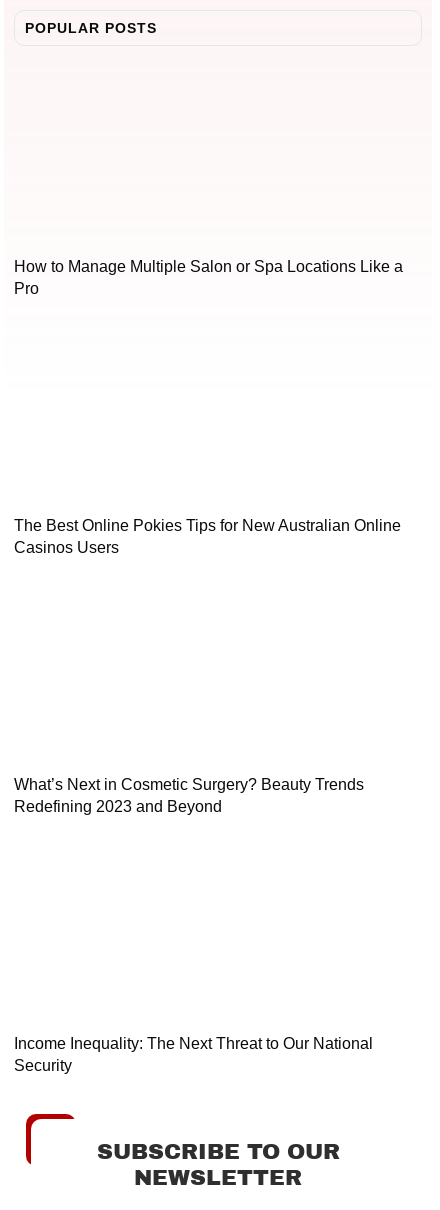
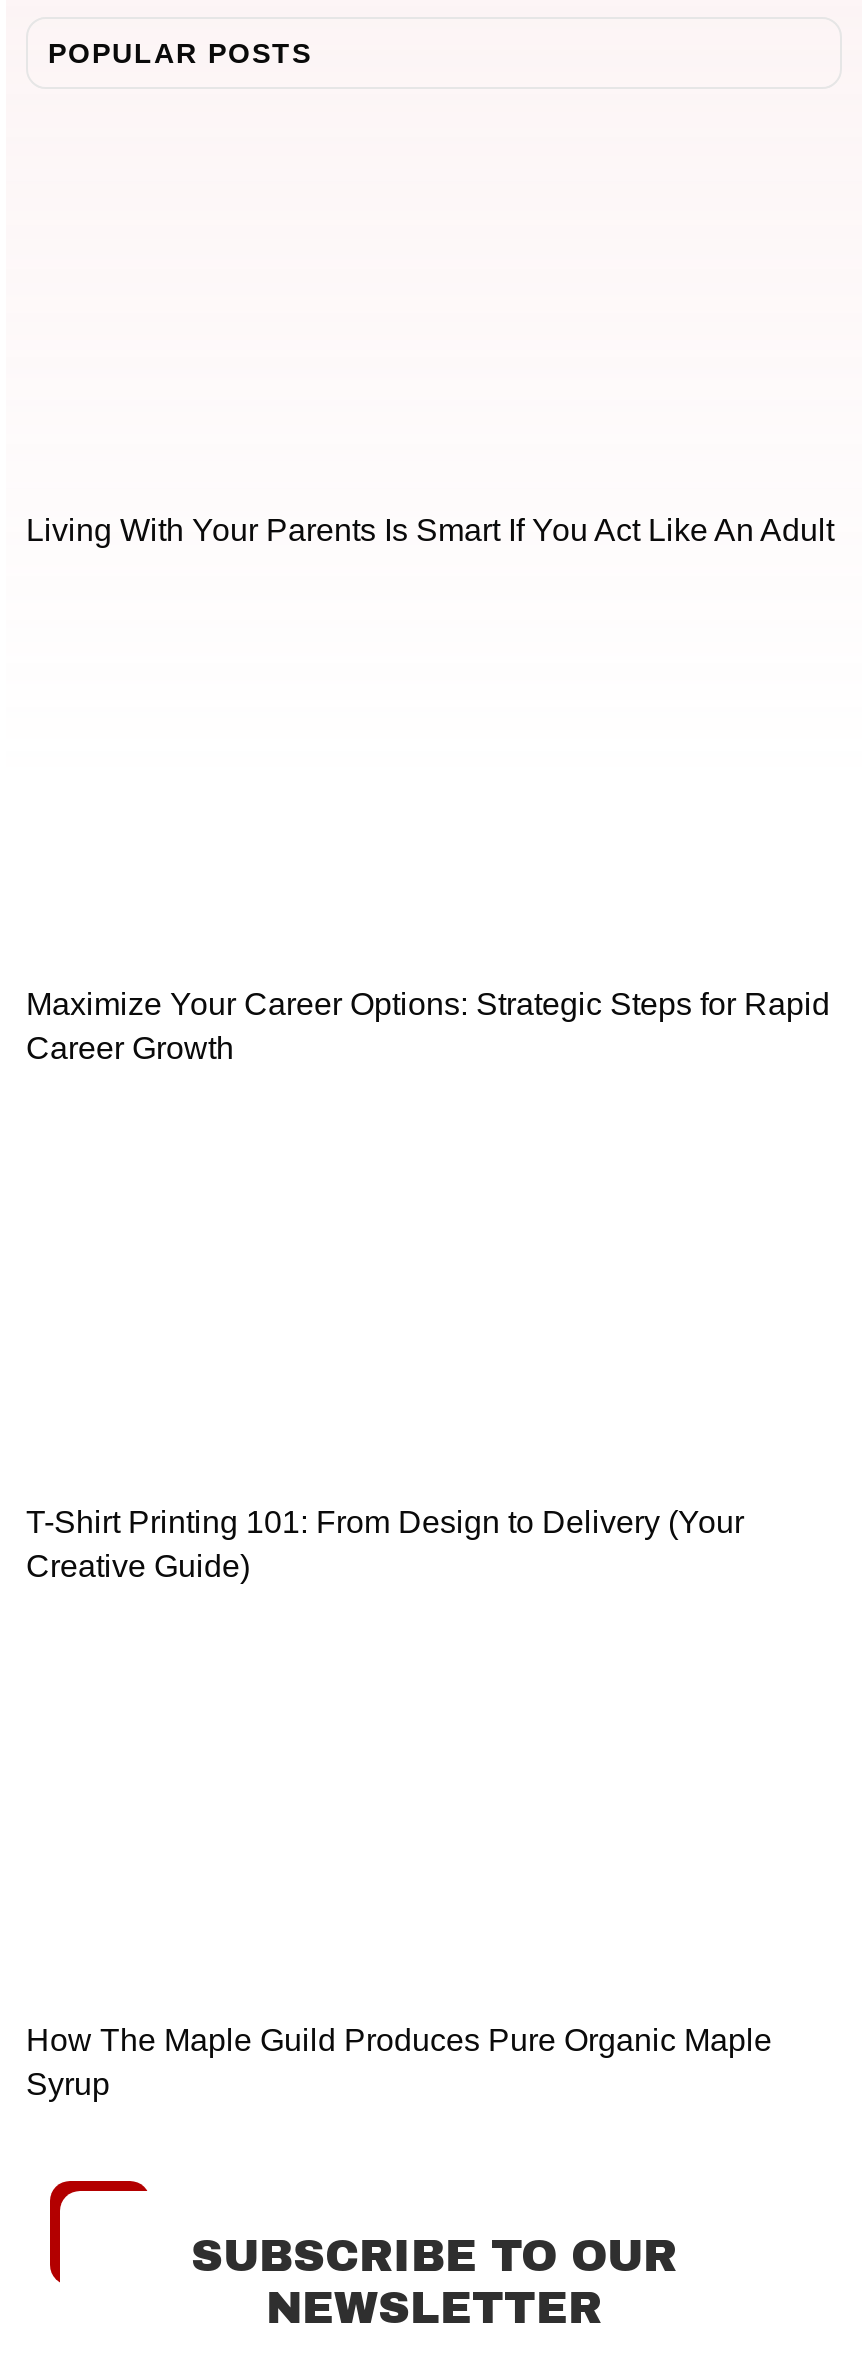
[14,258,403,297] How to Manage Multiple Salon or Spa Locations Like a | Pro -> [26,513,834,547] Living With Your Parents Is Smart If You Act Like An Adult
[14,517,401,556] The Best Online Pokies Tips for New Australian Online | Casinos Users -> [26,987,830,1065] Maximize Your Career Options: Strategic Steps for Rapid | Career Growth
[14,776,364,815] What’s Next in Cosmetic Surgery? Beauty Trends | Redefining 2023 and Beyond -> [26,1505,744,1583] T-Shirt Printing 101: From Design to Delivery (Your | Creative Guide)
[14,1035,373,1074] Income Inequality: The Next Threat to Our National | Security -> [26,2023,772,2101] How The Maple Guild Produces Pure Organic Maple | Syrup

